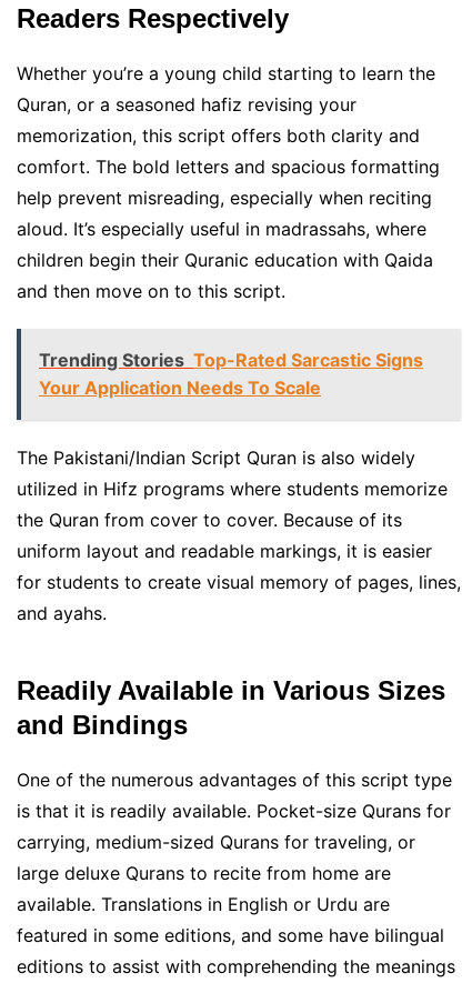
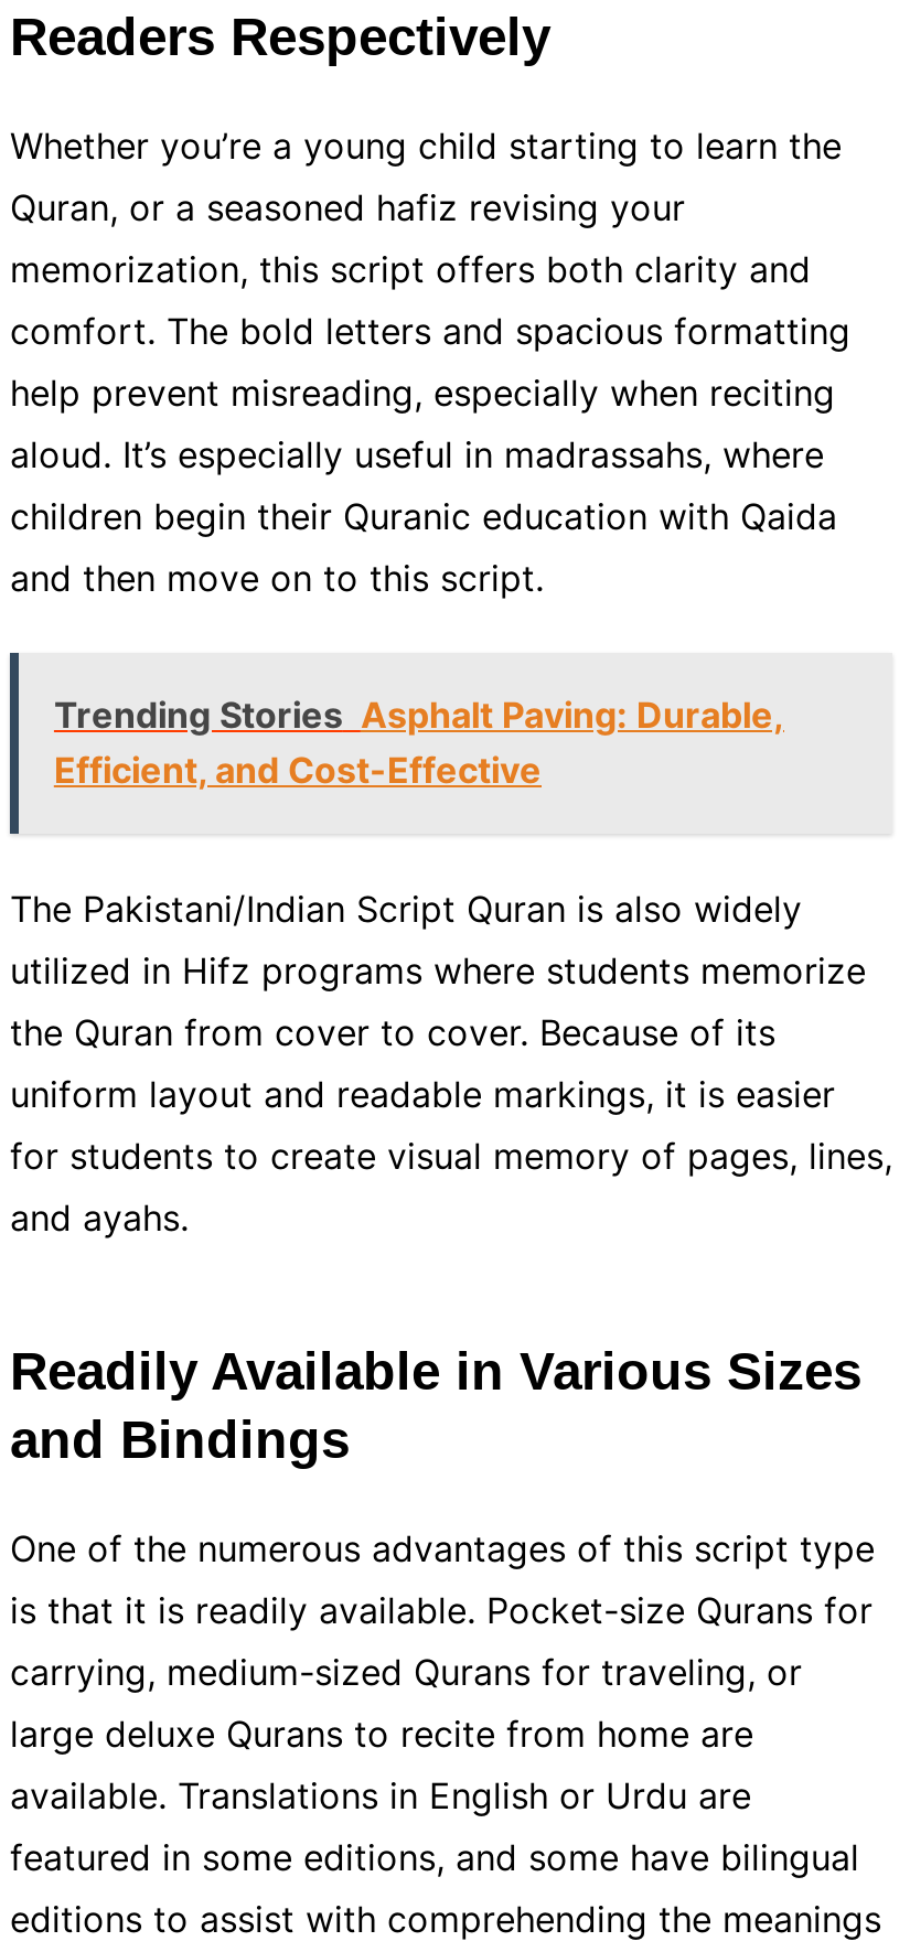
[39,349,423,399] Trending Stories Top-Rated Sarcastic Signs | Your Application Needs To Scale -> [54,693,784,792] Trending Stories Asphalt Paving: Durable, | Efficient, and Cost-Effective

